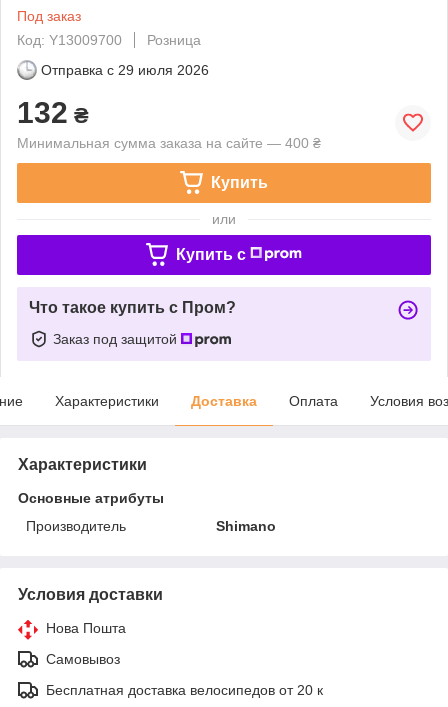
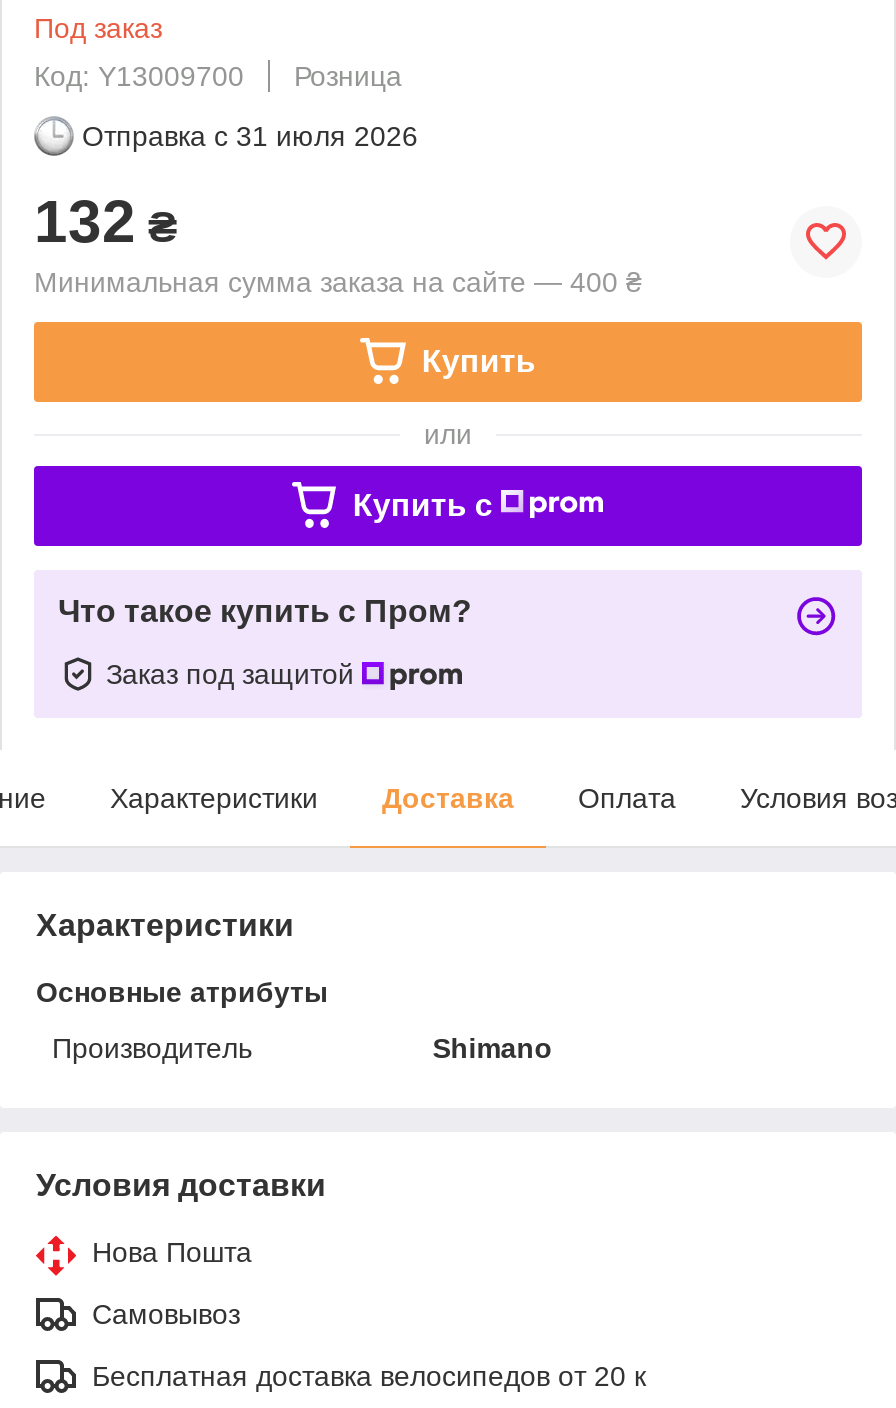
[41,62,209,78] Отправка с 29 июля 2026 -> [82,120,418,152] Отправка с 31 июля 2026

